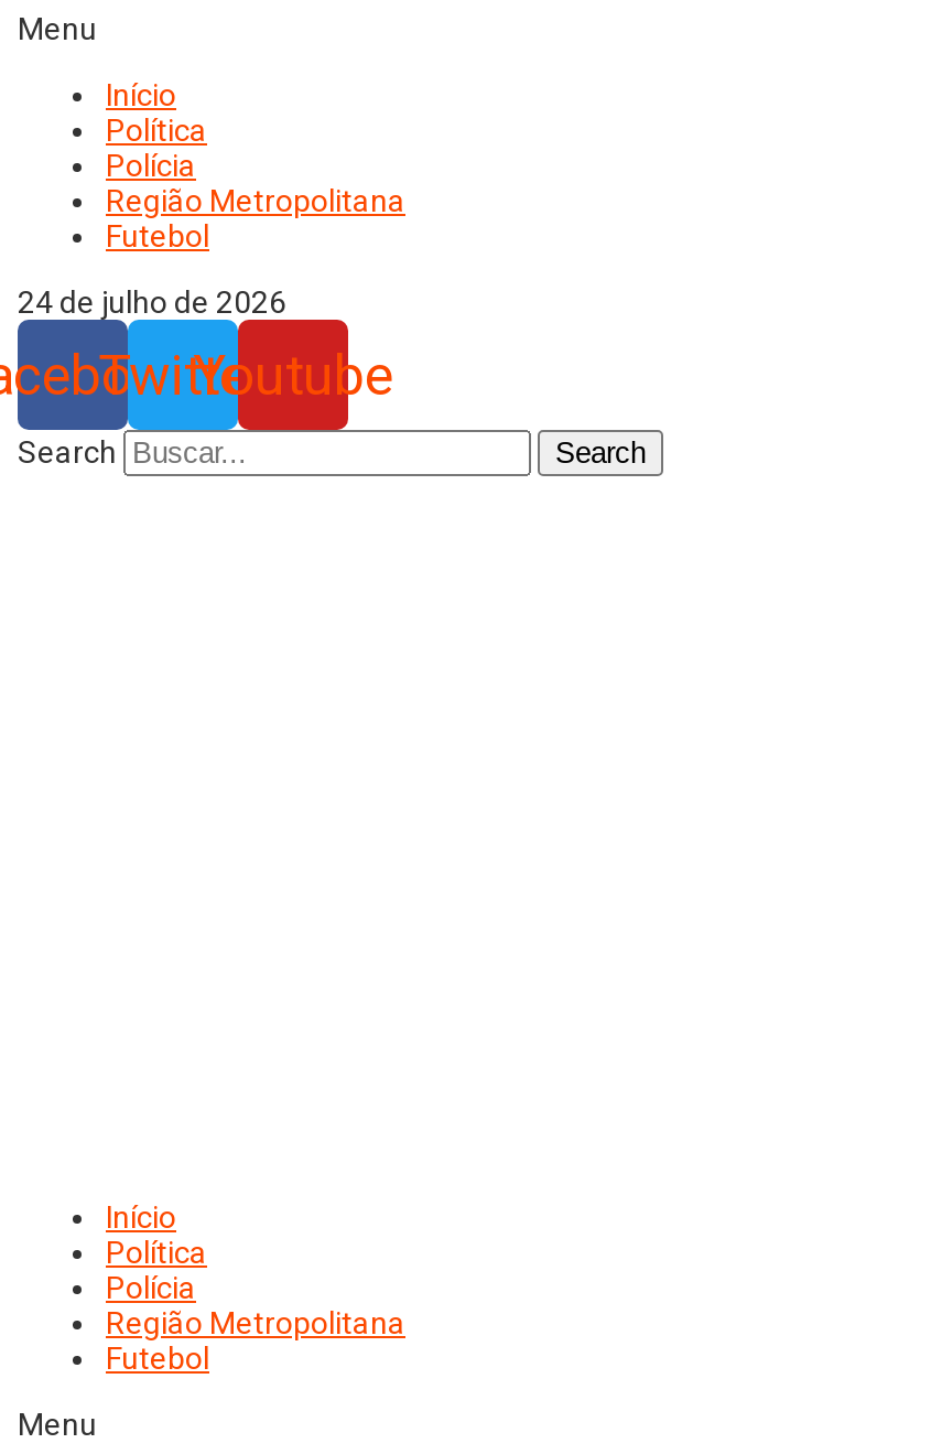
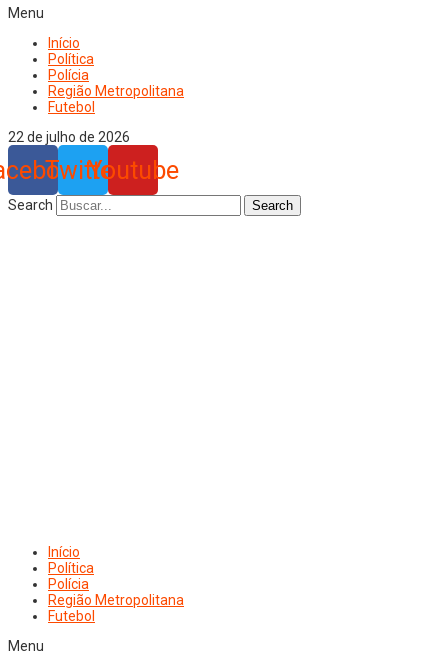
[18,284,286,320] 24 de julho de 2026 -> [8,129,130,145] 22 de julho de 2026

